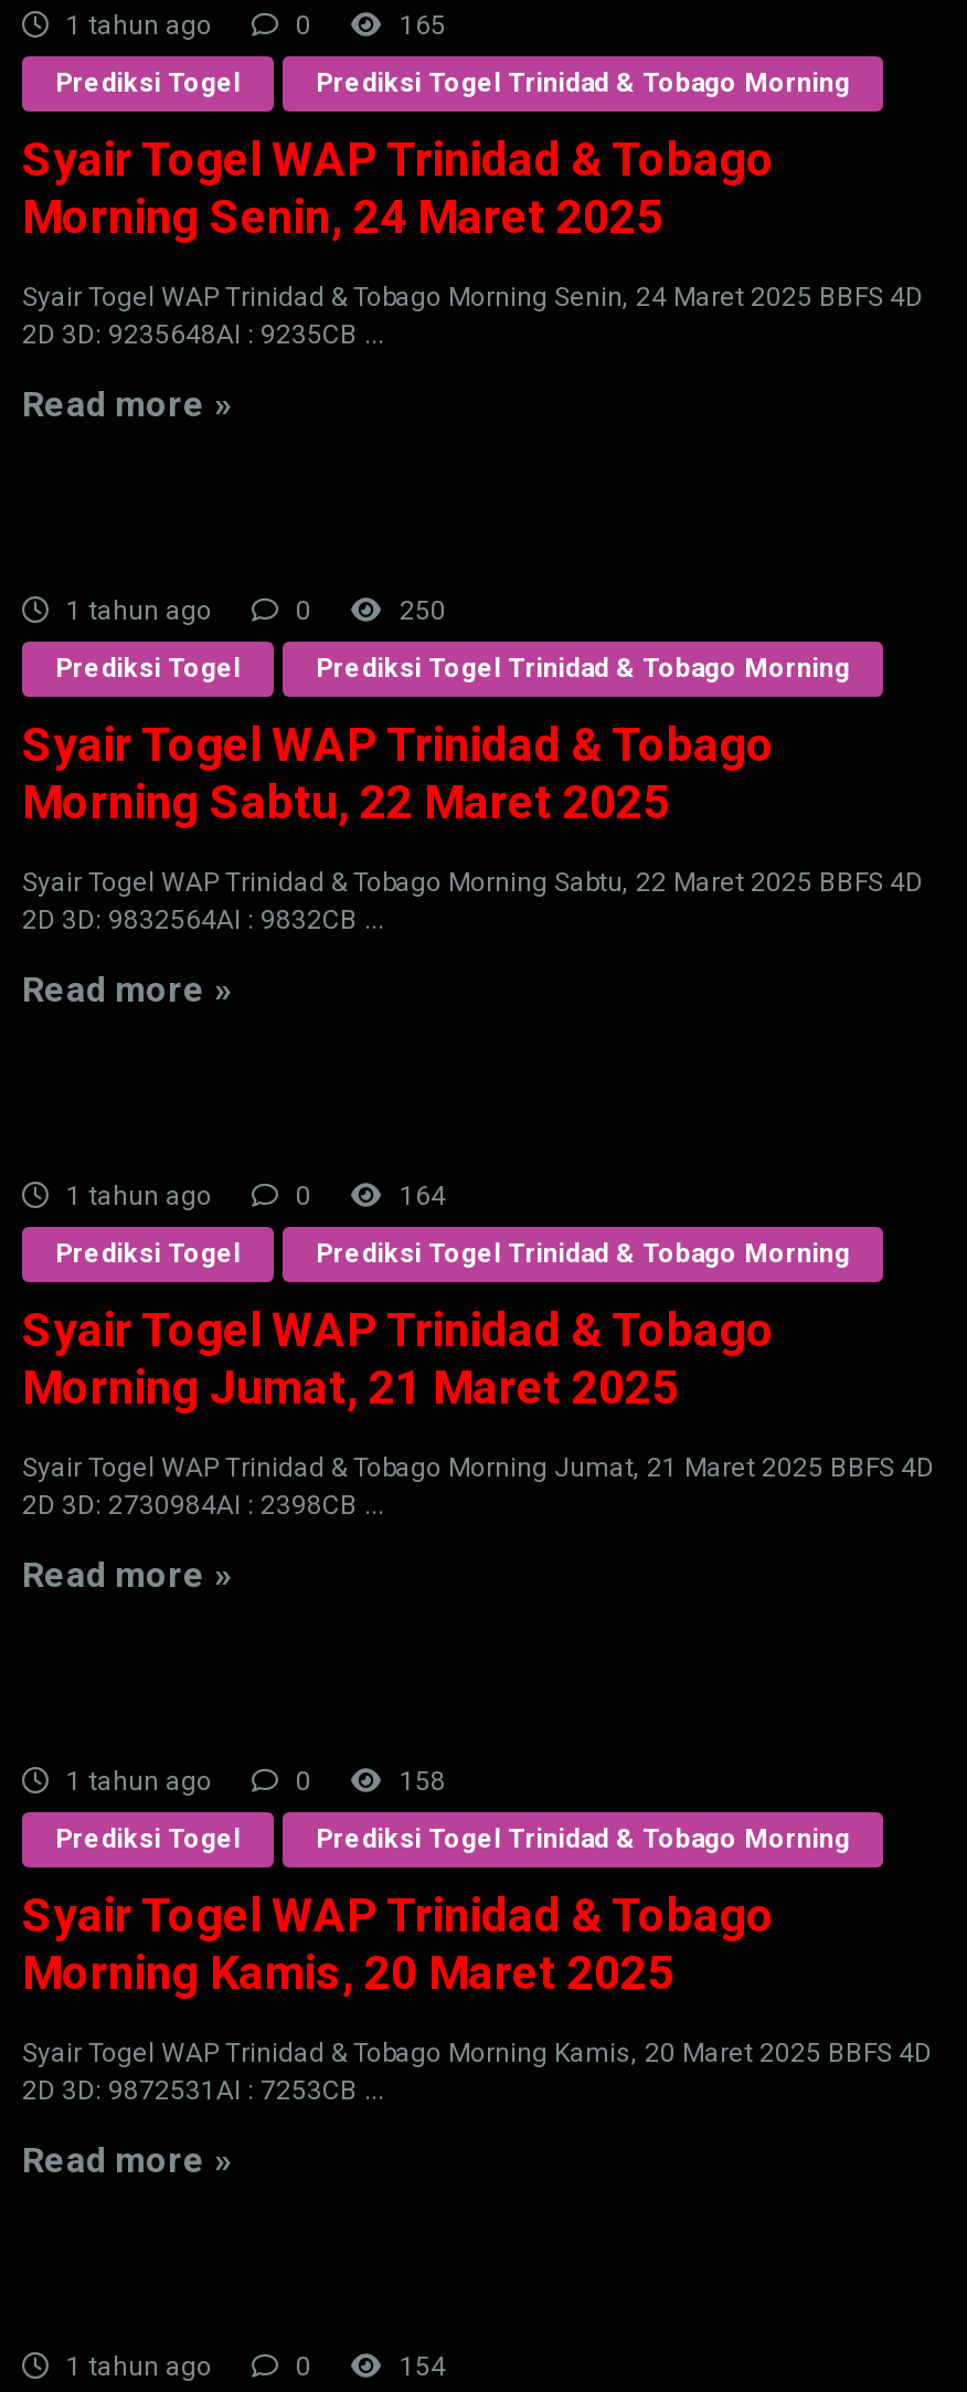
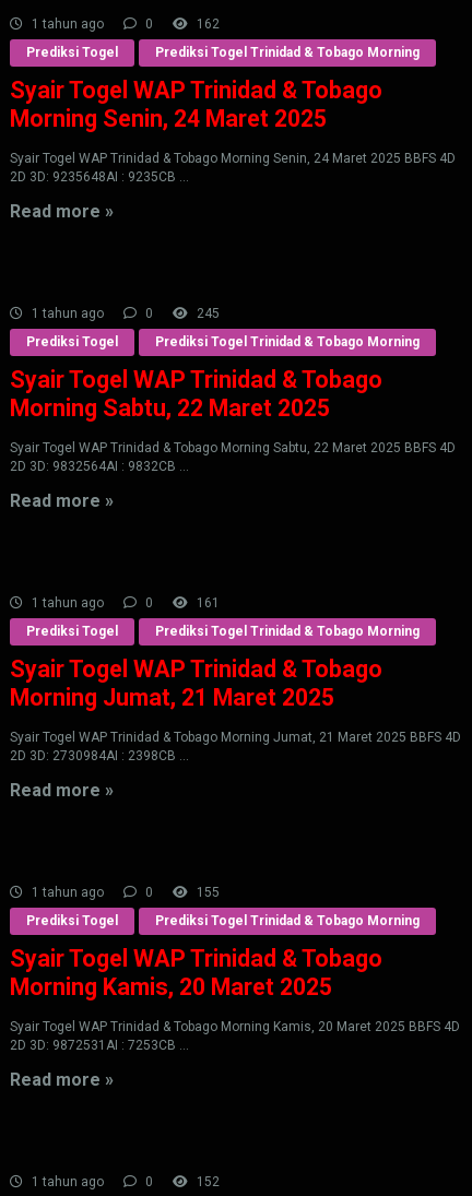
[393,10,446,41] 165 -> [193,16,220,32] 162
[393,595,446,626] 250 -> [193,306,220,321] 245
[393,1181,446,1211] 164 -> [193,595,220,611] 161
[393,1766,446,1797] 158 -> [193,885,220,900] 155
[393,2351,446,2382] 154 -> [193,1174,220,1189] 152

